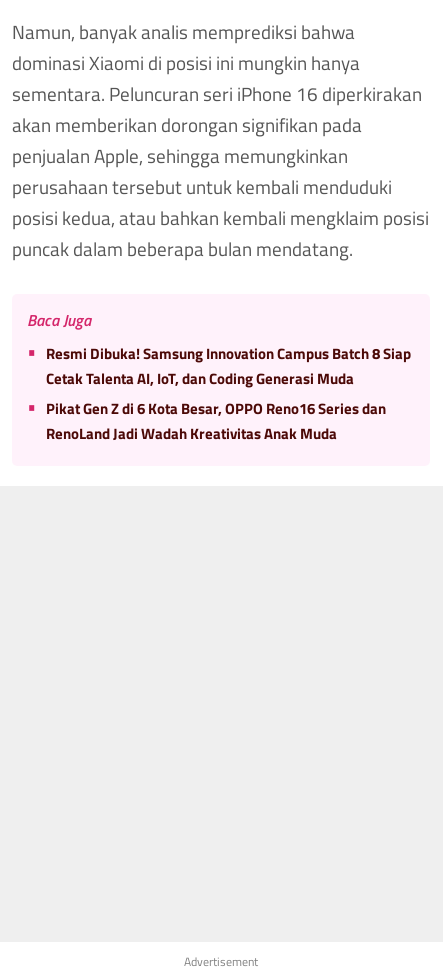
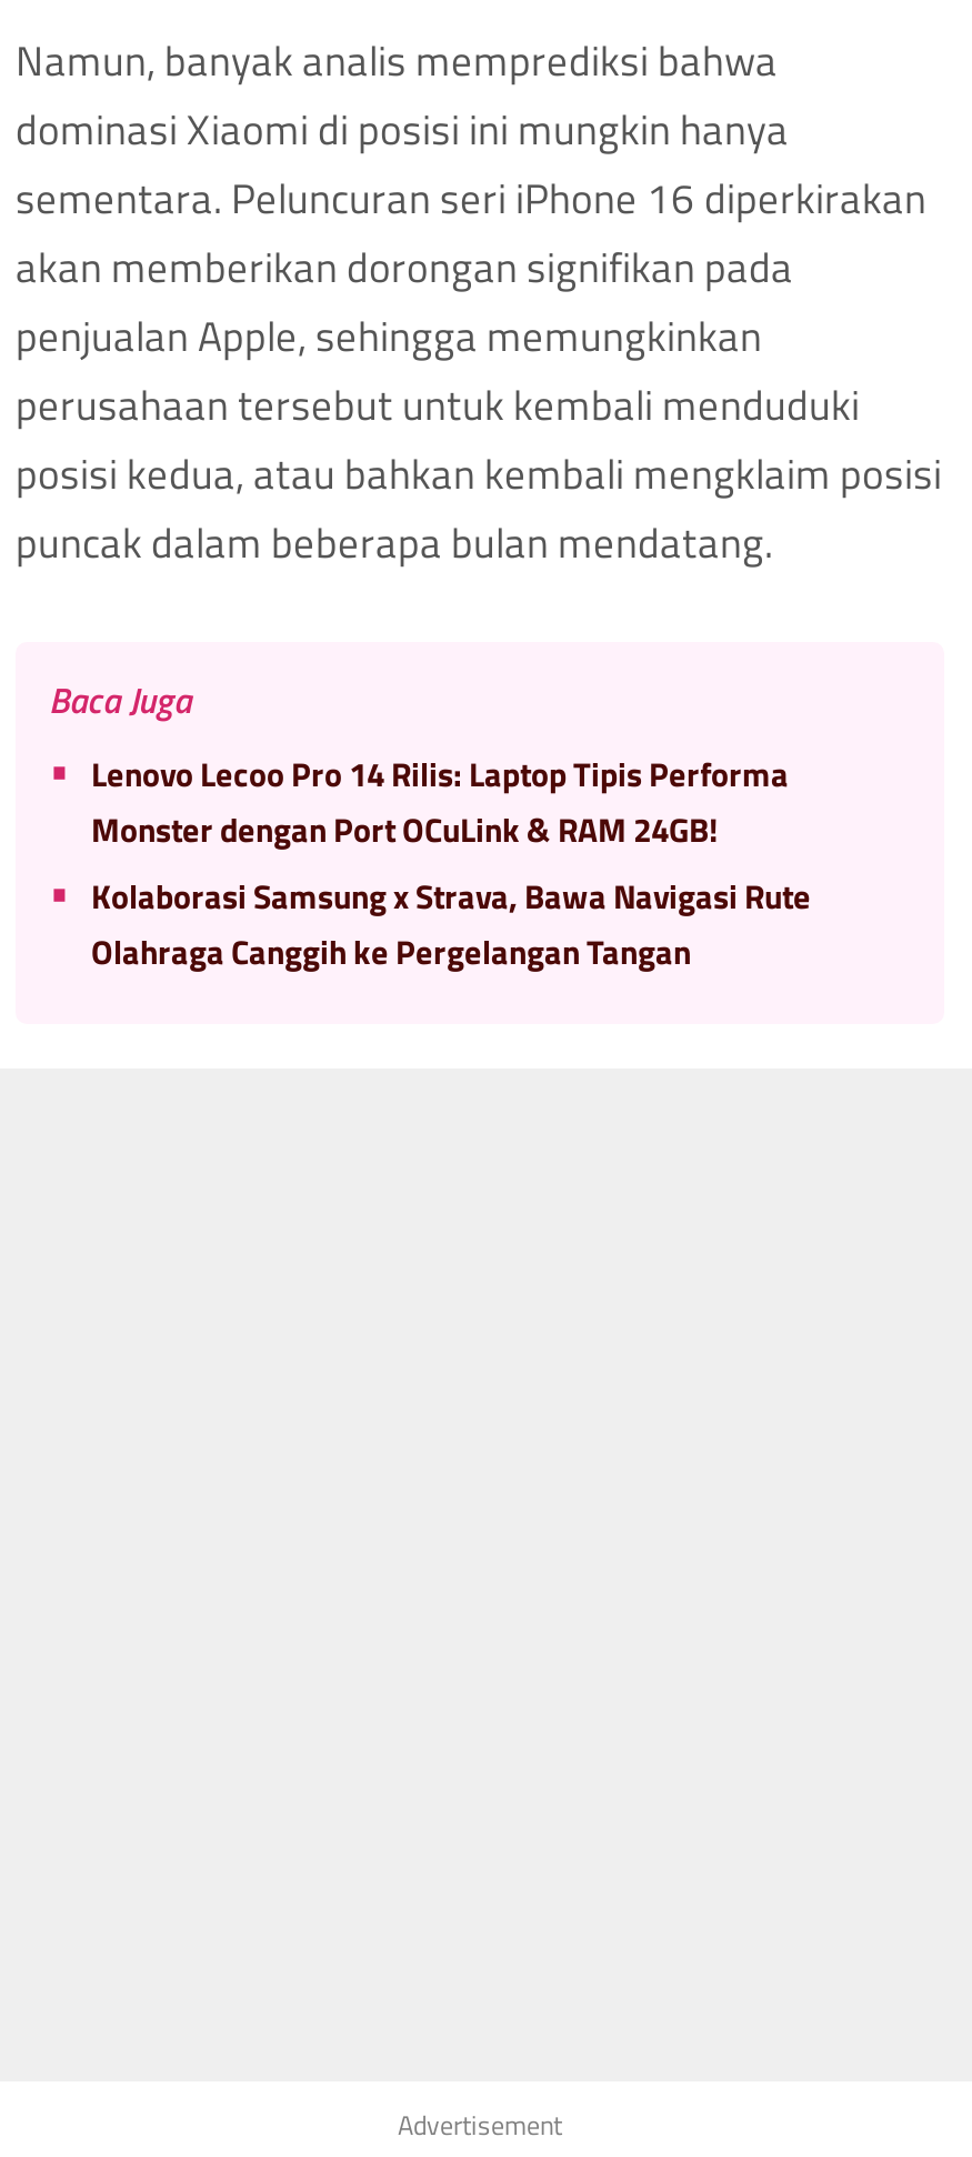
[46,342,411,445] Resmi Dibuka! Samsung Innovation Campus Batch 8 Siap | Cetak Talenta AI, IoT, dan Coding Generasi Muda | Pikat Gen Z di 6 Kota Besar, OPPO Reno16 Series dan | RenoLand Jadi Wadah Kreativitas Anak Muda -> [91,748,811,977] Lenovo Lecoo Pro 14 Rilis: Laptop Tipis Performa | Monster dengan Port OCuLink & RAM 24GB! | Kolaborasi Samsung x Strava, Bawa Navigasi Rute | Olahraga Canggih ke Pergelangan Tangan

